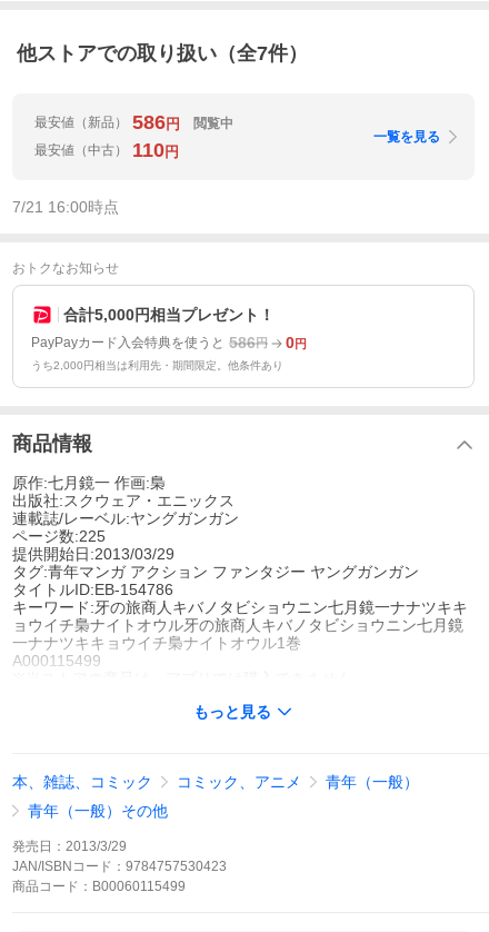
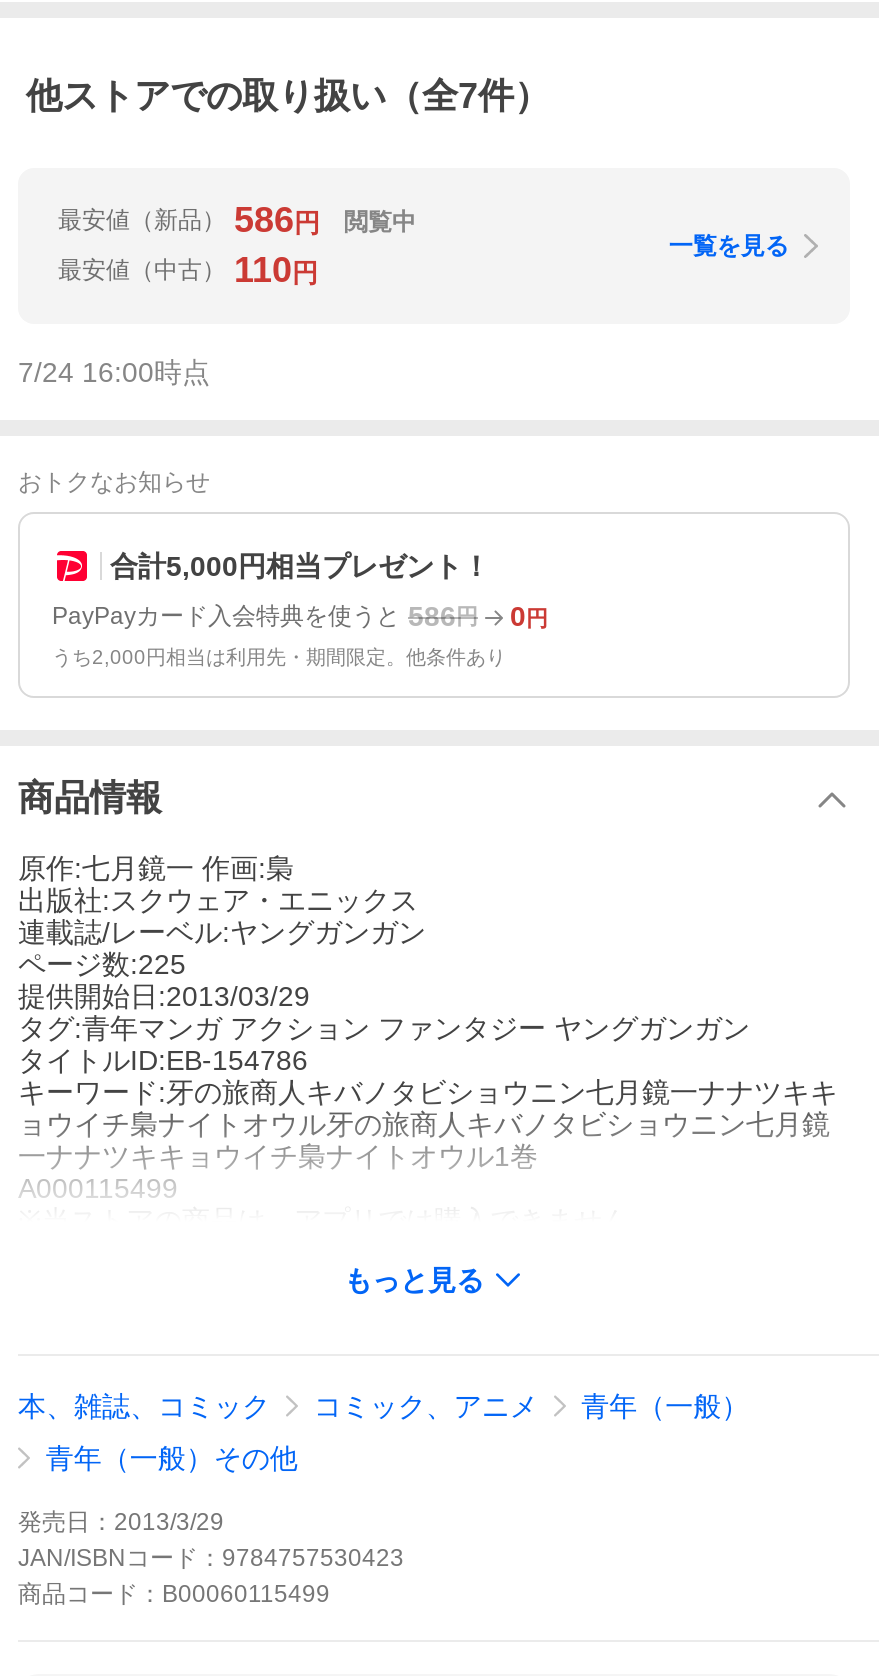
[12,198,119,216] 7/21 16:00時点 -> [18,356,210,388] 7/24 16:00時点

